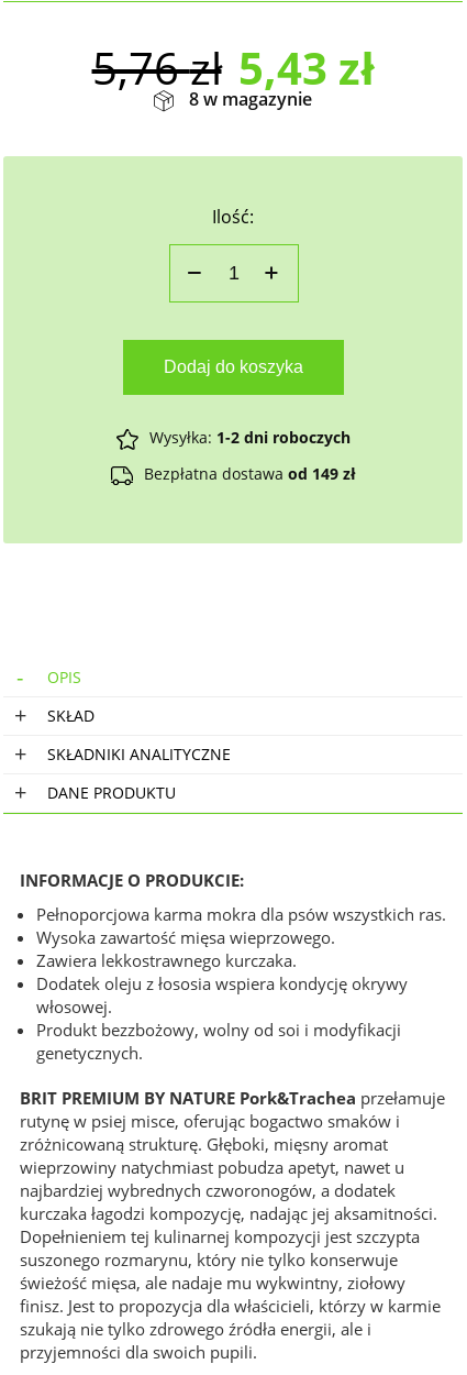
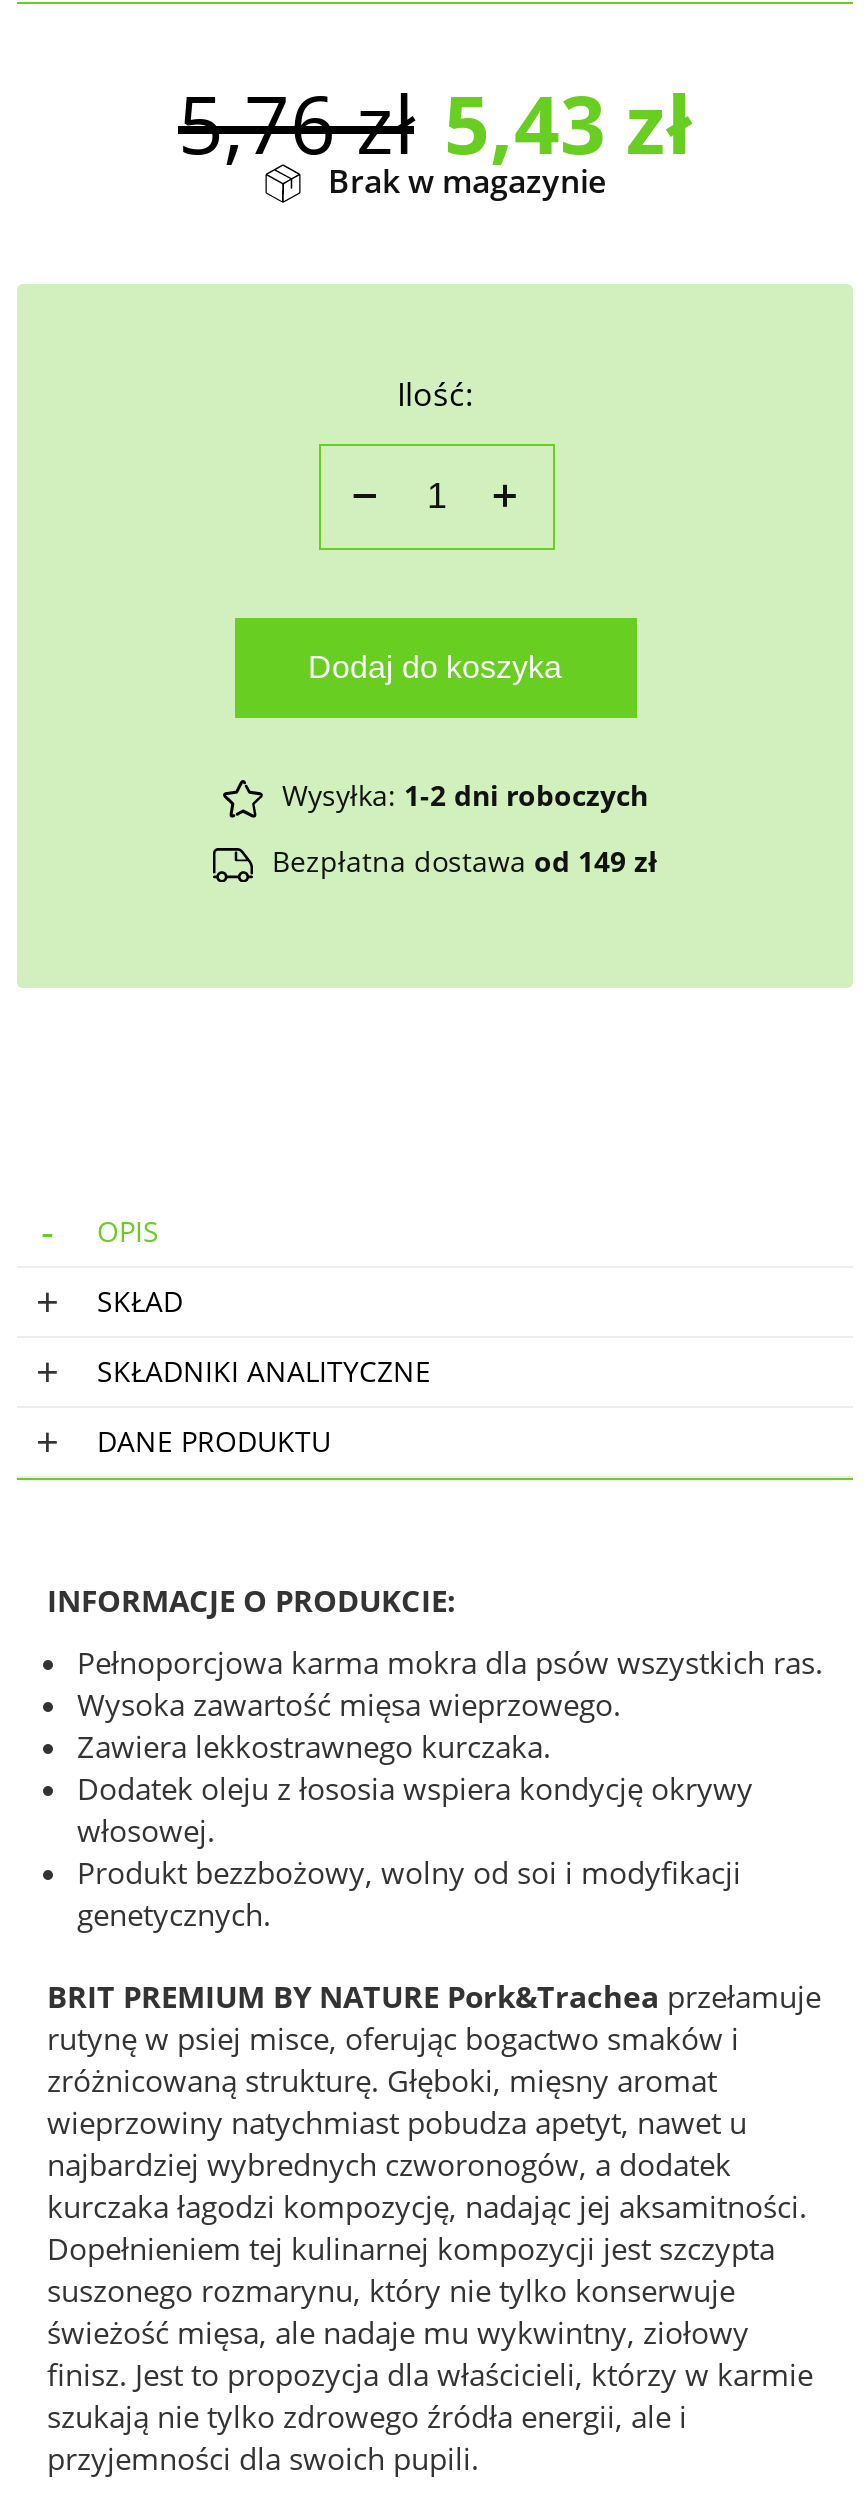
[185,87,312,112] 8 w magazynie -> [320,159,606,203] Brak w magazynie

